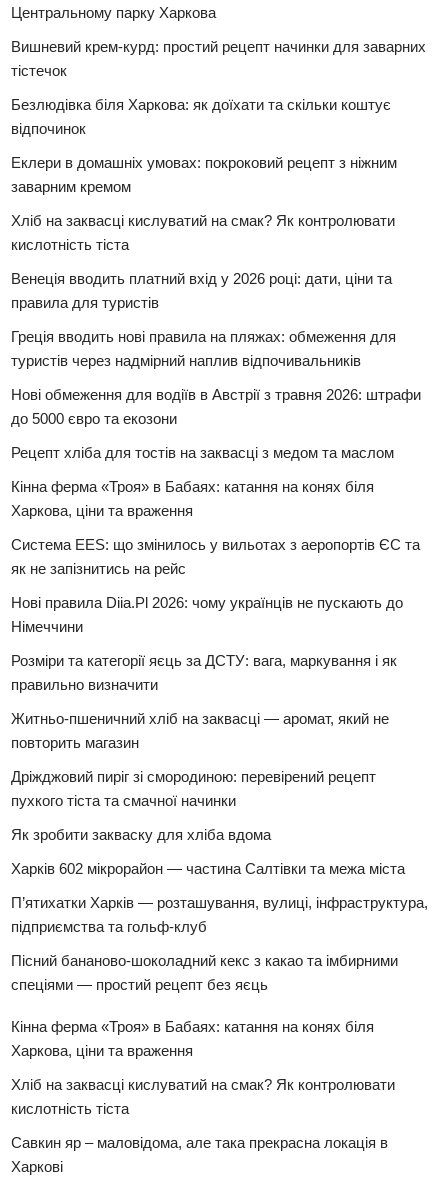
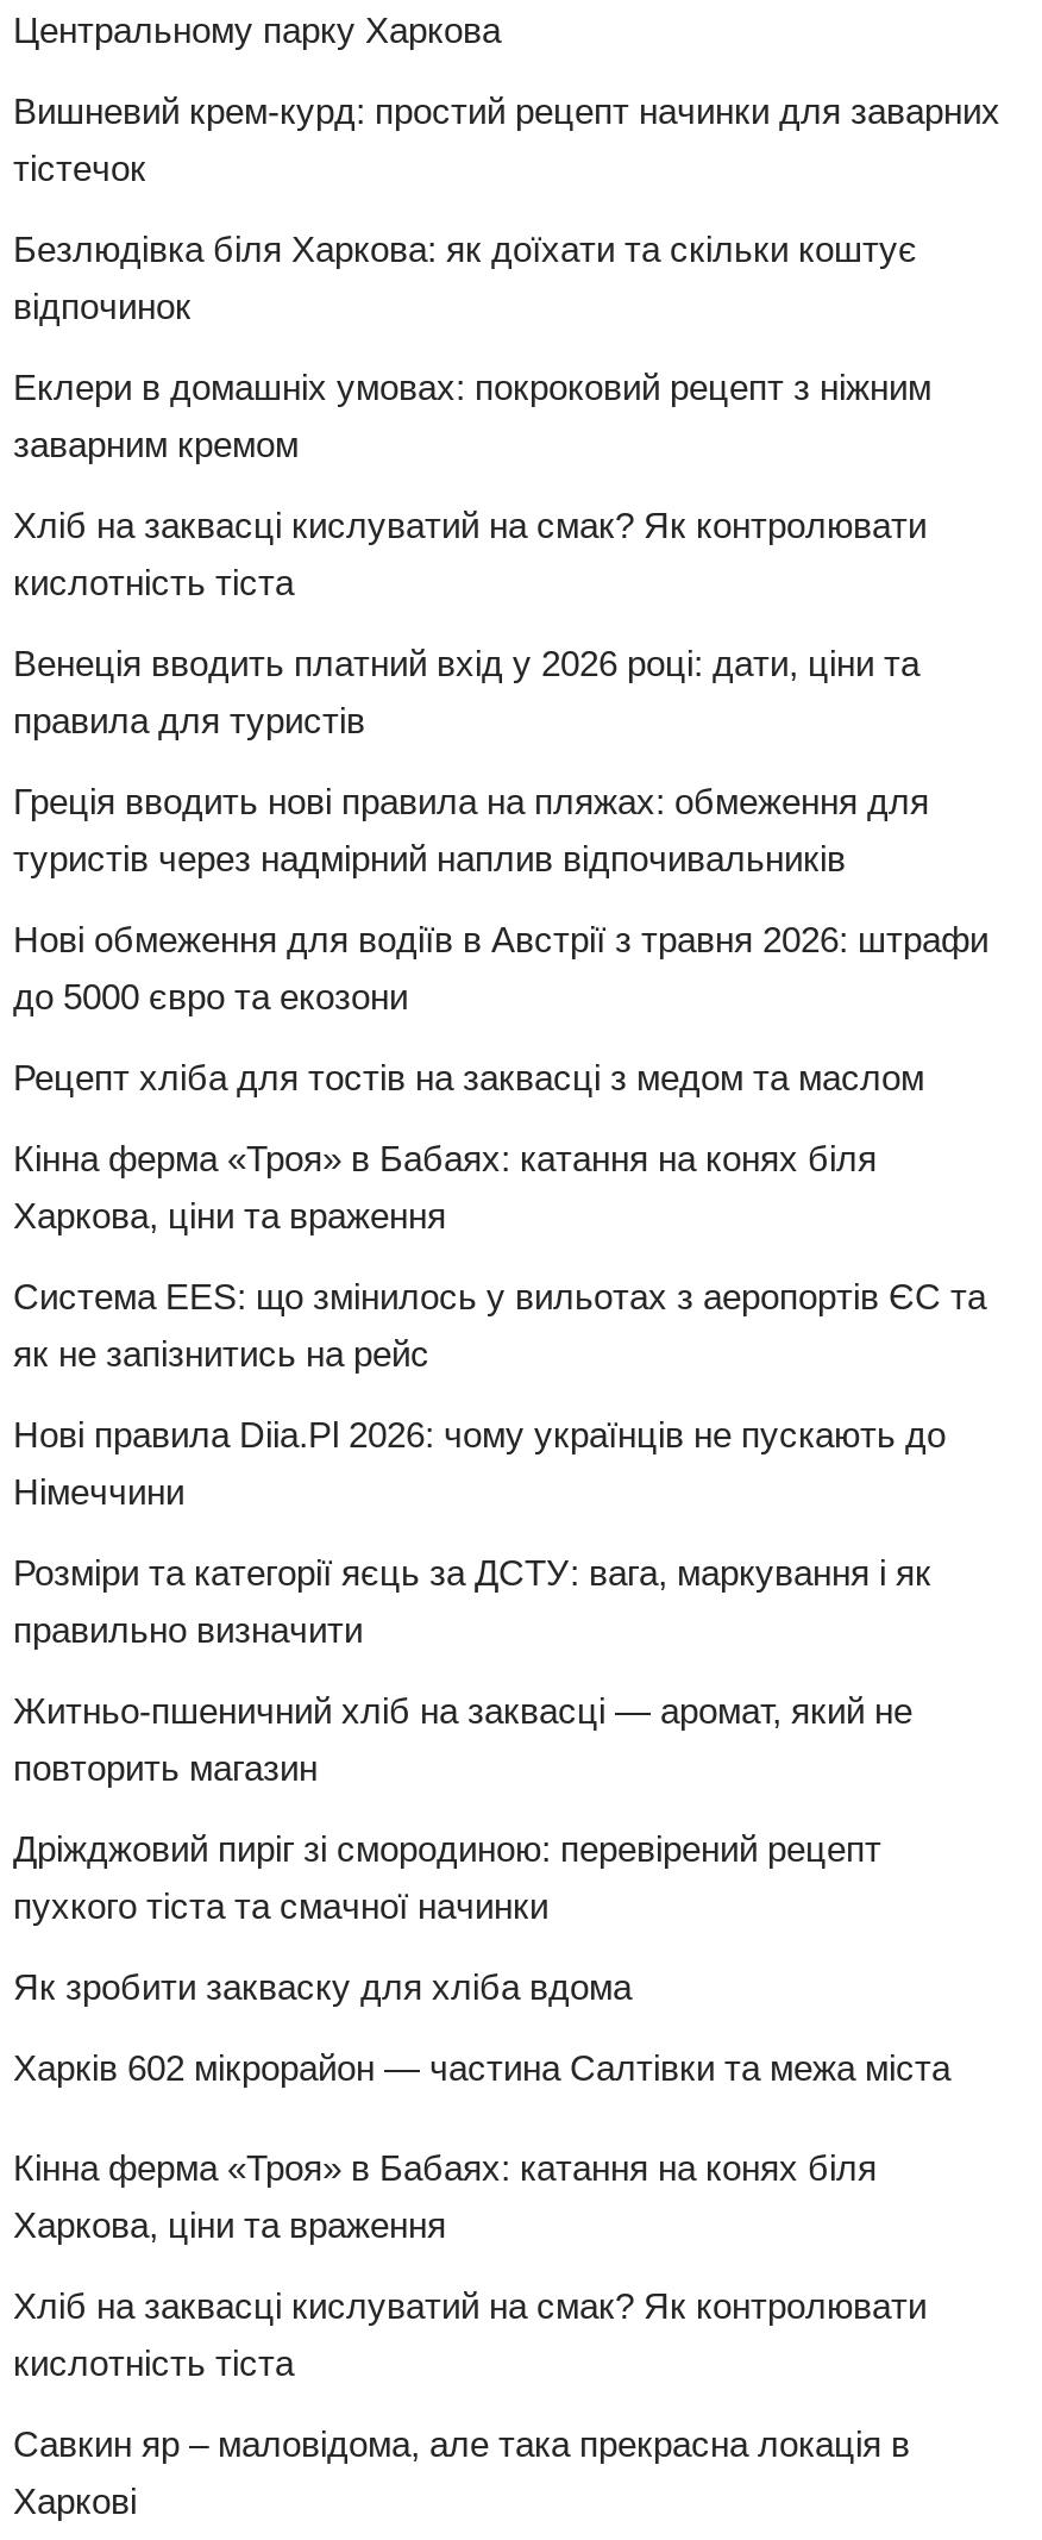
[11,894,428,993] П’ятихатки Харків — розташування, вулиці, інфраструктура, | підприємства та гольф-клуб | Пісний бананово-шоколадний кекс з какао та імбирними | спеціями — простий рецепт без яєць -> none

